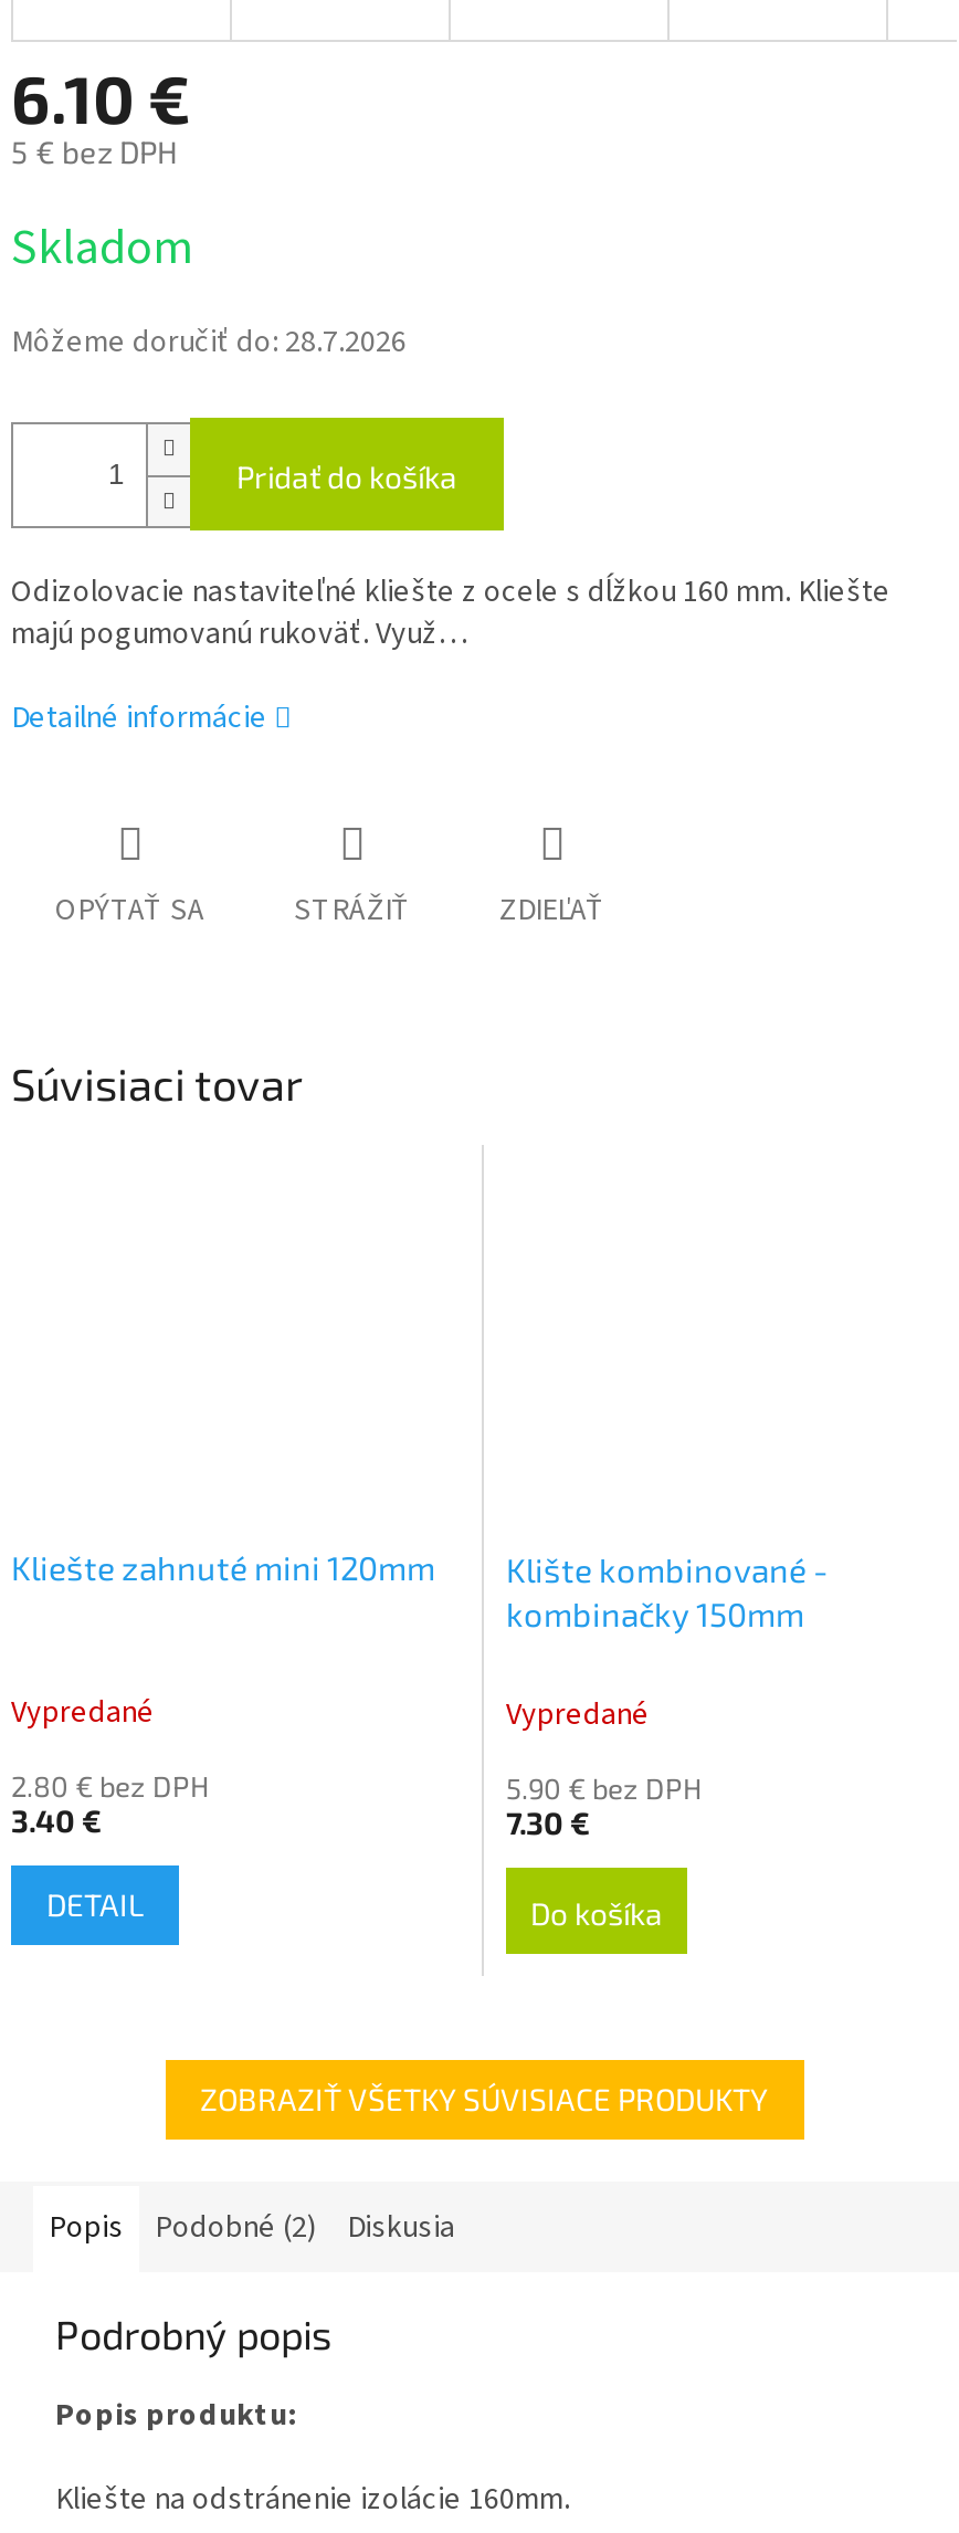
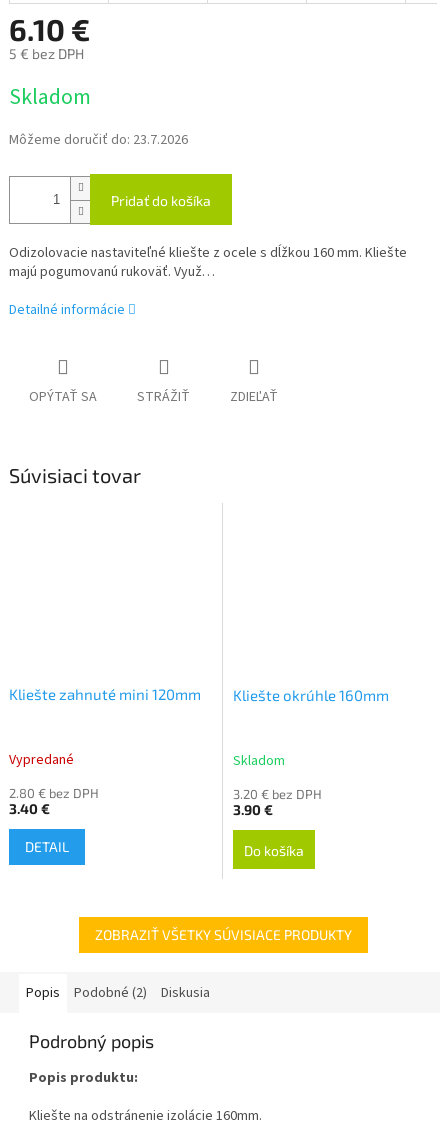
[11,321,407,366] Môžeme doručiť do: 28.7.2026 -> [9,130,188,150] Môžeme doručiť do: 23.7.2026
[506,1550,829,1634] Klište kombinované - | kombinačky 150mm -> [233,686,389,704] Kliešte okrúhle 160mm
[506,1693,650,1738] Vypredané -> [233,751,285,771] Skladom
[506,1771,703,1841] 5.90 € bez DPH | 7.30 € -> [233,786,322,818] 3.20 € bez DPH | 3.90 €

